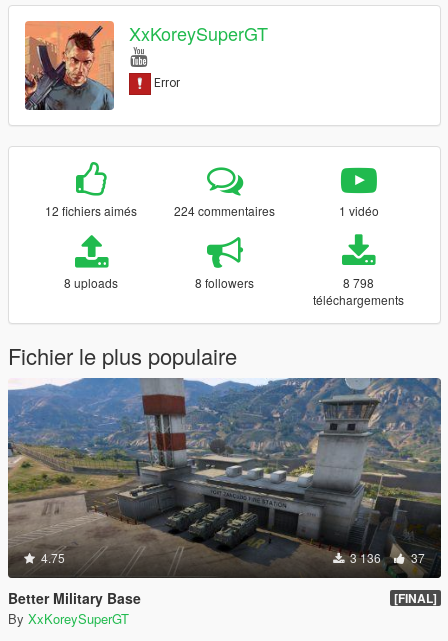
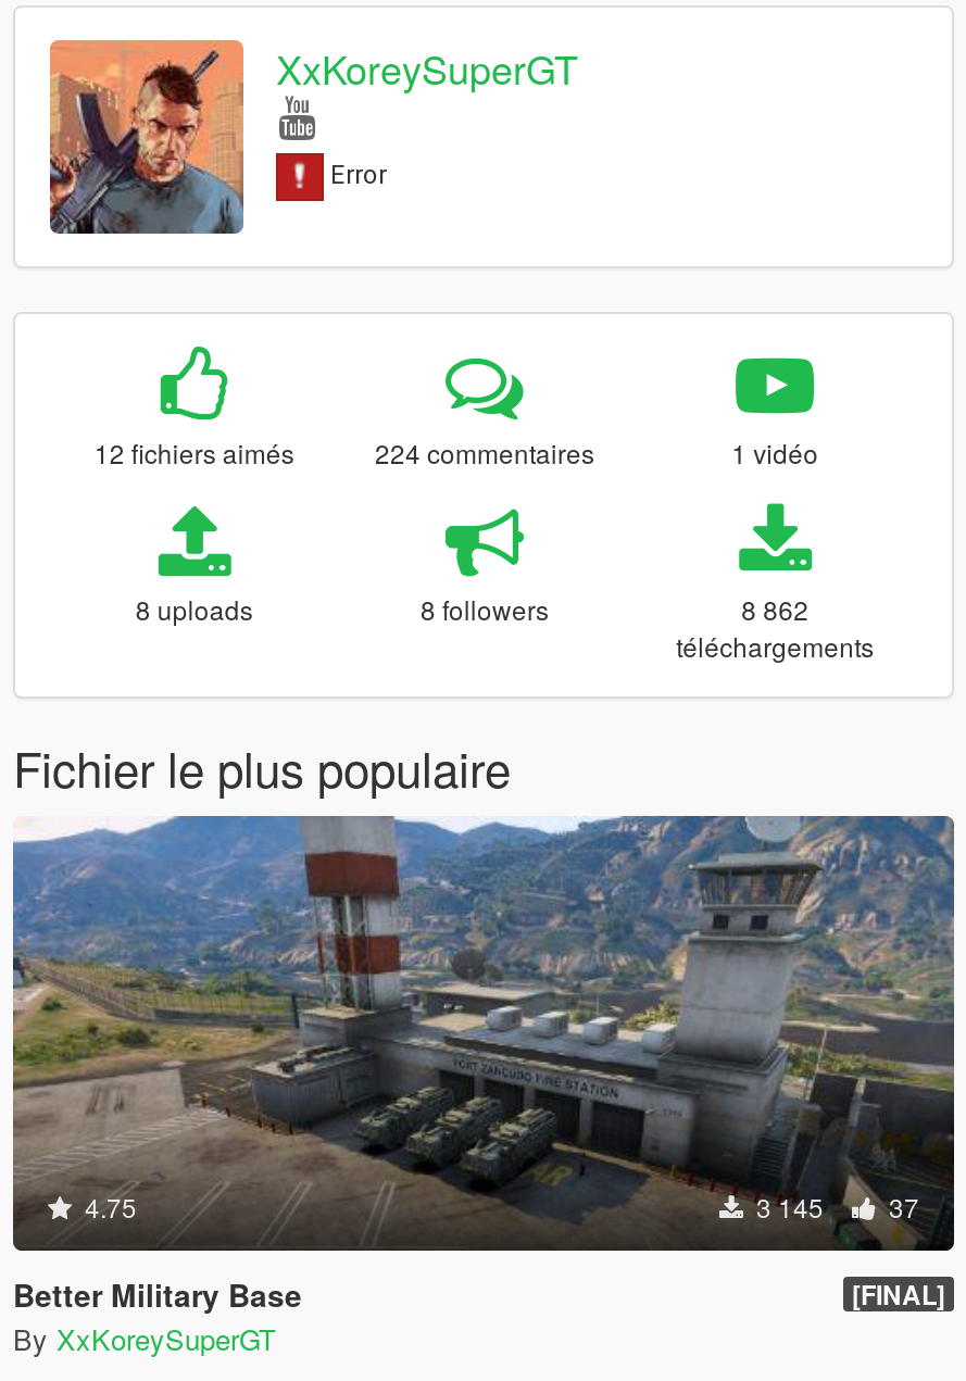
[343,274,374,291] 8 798 -> [741,590,809,627] 8 862
[347,549,425,566] 3 136 37 -> [750,1188,919,1225] 3 145 37

